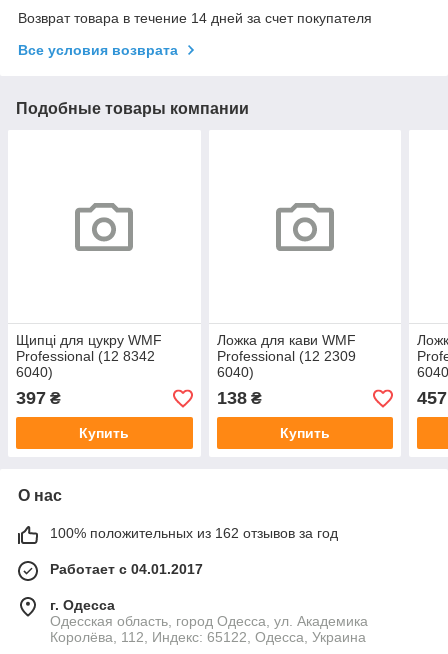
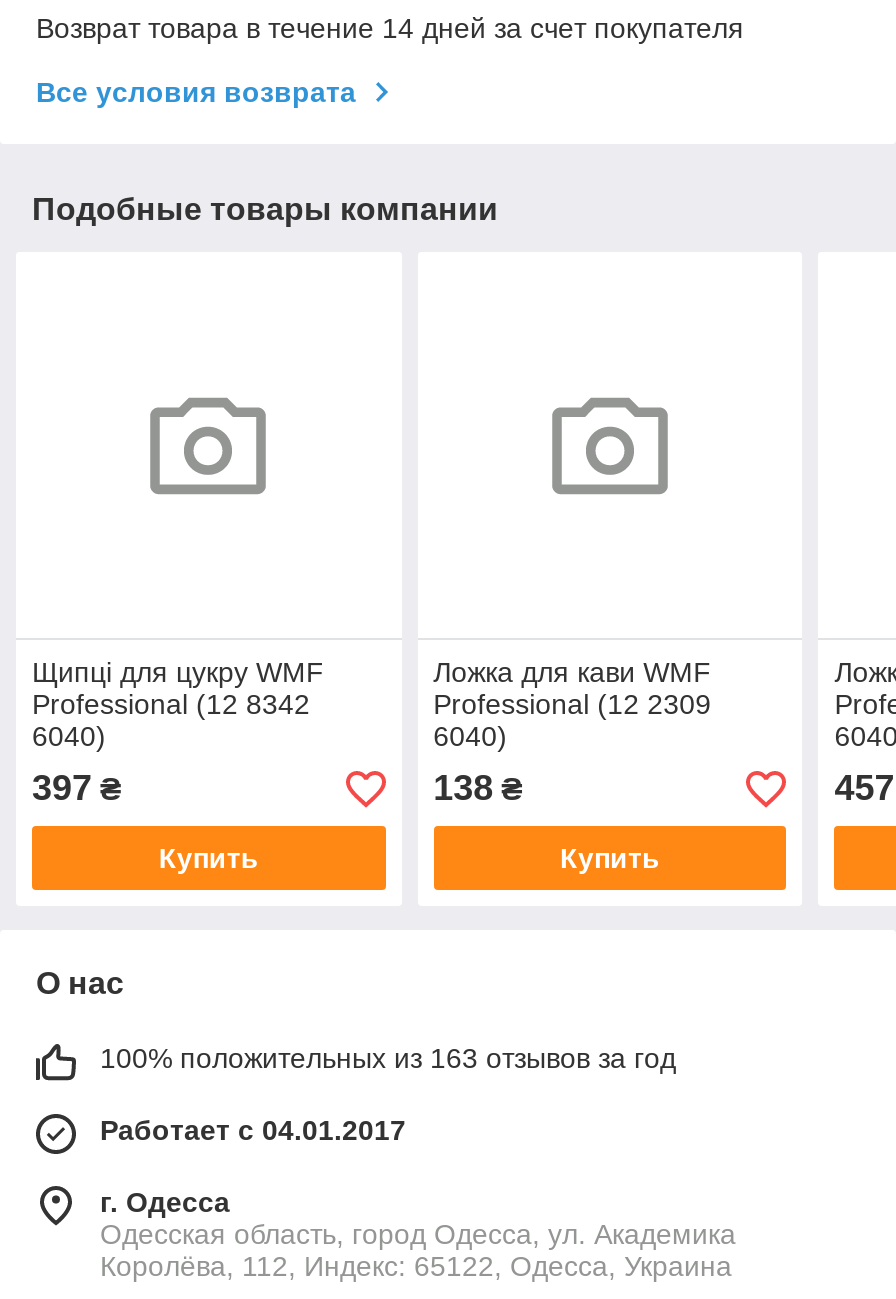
[50,525,338,541] 100% положительных из 162 отзывов за год -> [100,1042,676,1074] 100% положительных из 163 отзывов за год

